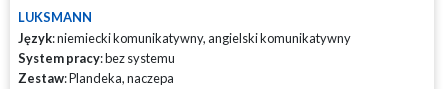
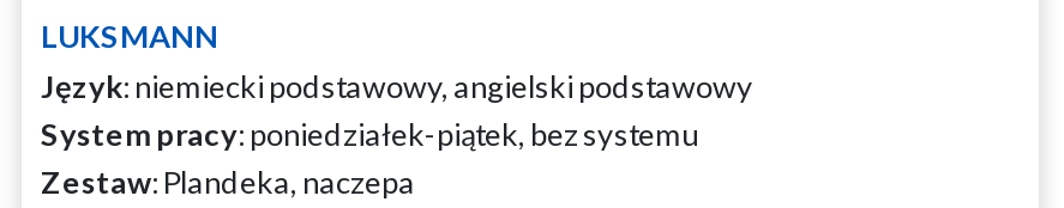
[18,30,351,66] Język: niemiecki komunikatywny, angielski komunikatywny | System pracy: bez systemu -> [41,68,753,154] Język: niemiecki podstawowy, angielski podstawowy | System pracy: poniedziałek-piątek, bez systemu

